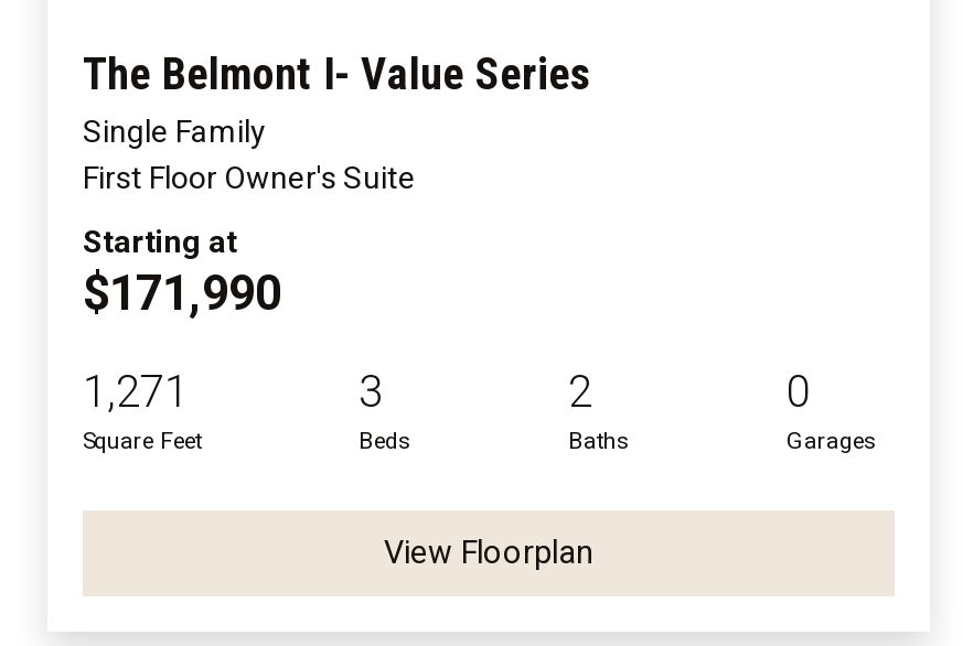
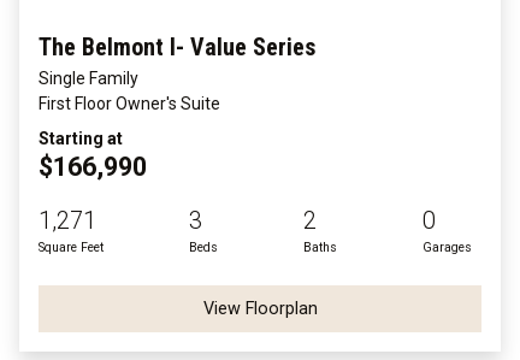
[83,265,281,320] $171,990 -> [39,151,147,181] $166,990

